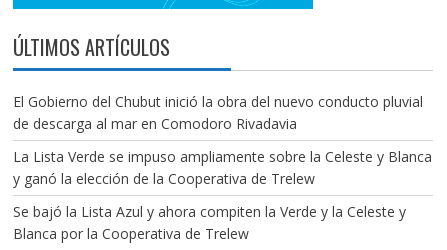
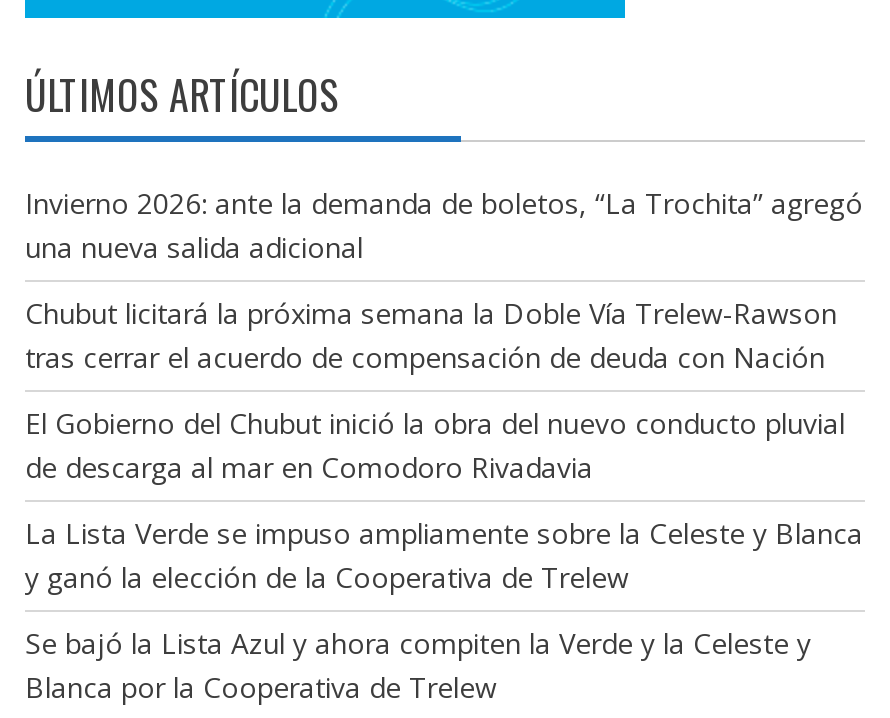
none -> [25,184,863,376] Invierno 2026: ante la demanda de boletos, “La Trochita” agregó | una nueva salida adicional | Chubut licitará la próxima semana la Doble Vía Trelew-Rawson | tras cerrar el acuerdo de compensación de deuda con Nación

